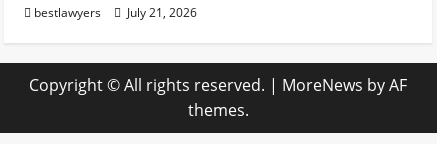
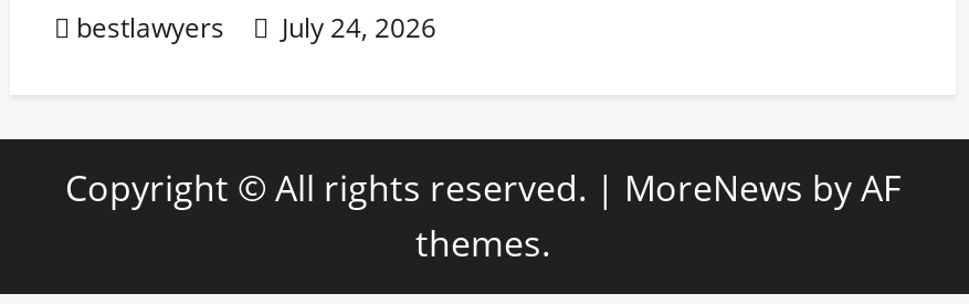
[34,4,197,21] bestlawyers July 21, 2026 -> [76,9,436,46] bestlawyers July 24, 2026

